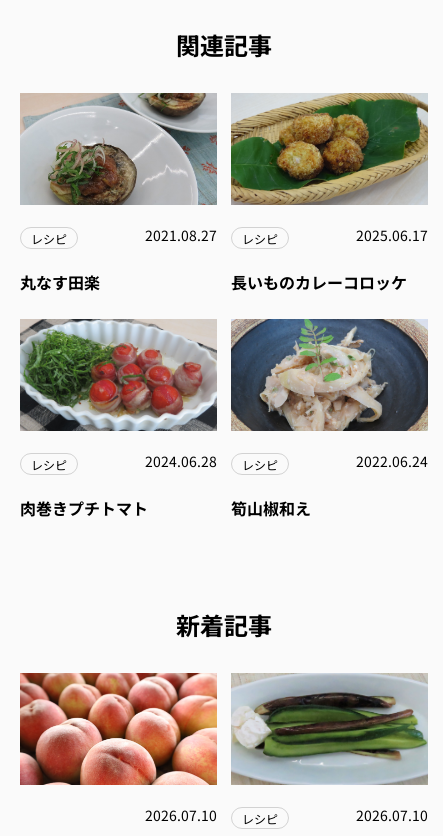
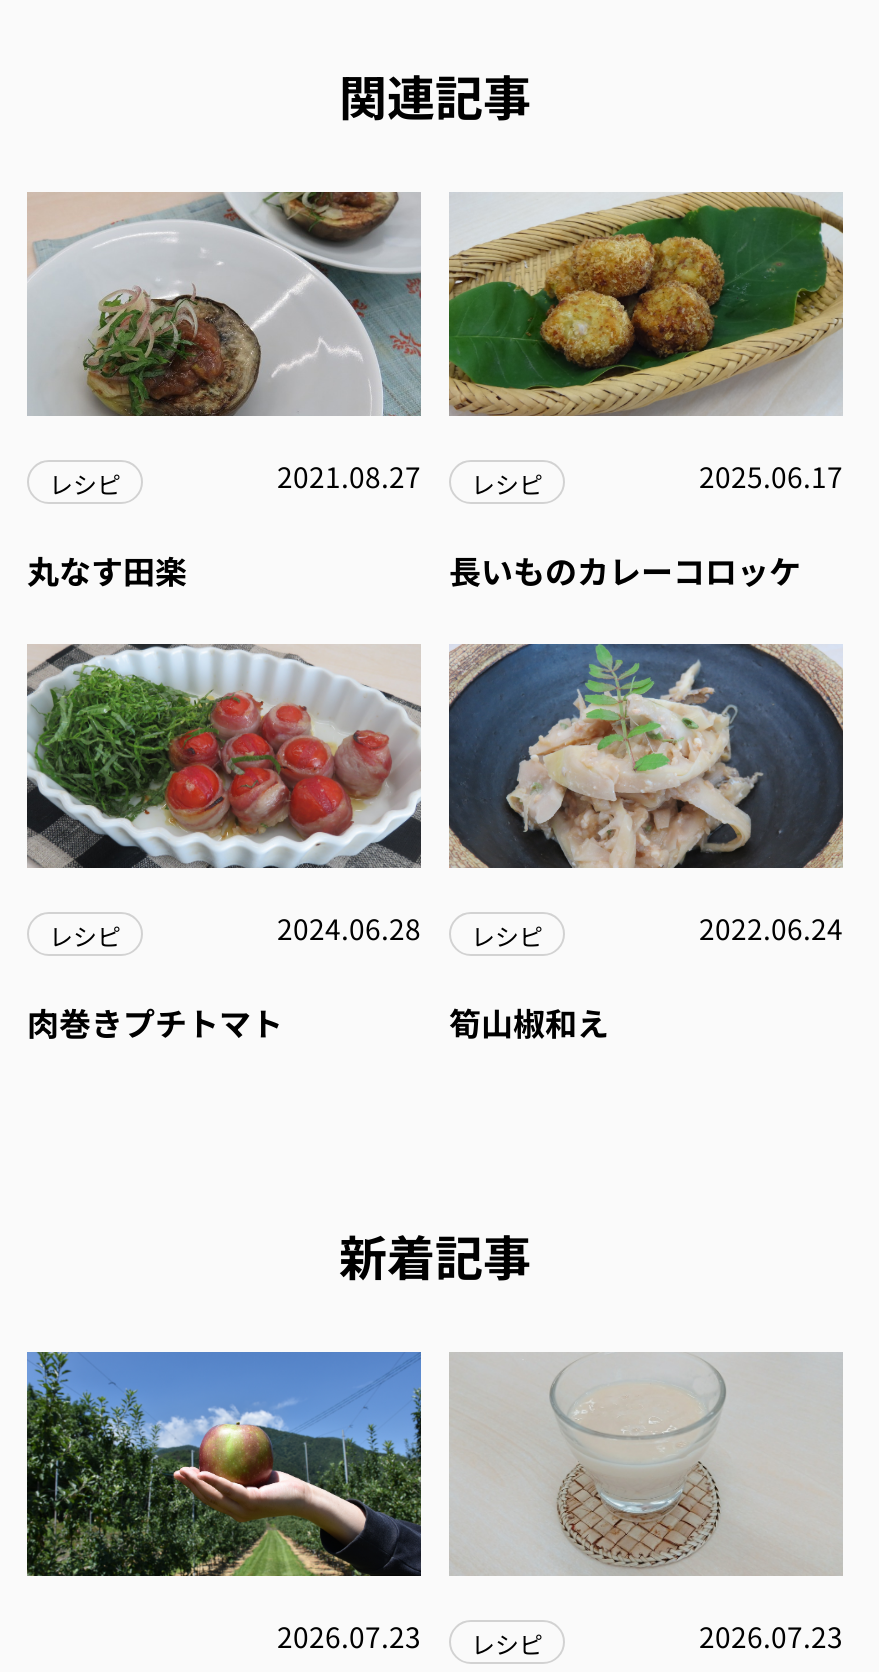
[19,672,278,827] [image] | 2026.07.10 レシピ -> [25,1350,543,1661] [image] | 2026.07.23 レシピ
[232,676,428,825] [image] | 2026.07.10 -> [451,1362,843,1657] [image] | 2026.07.23

